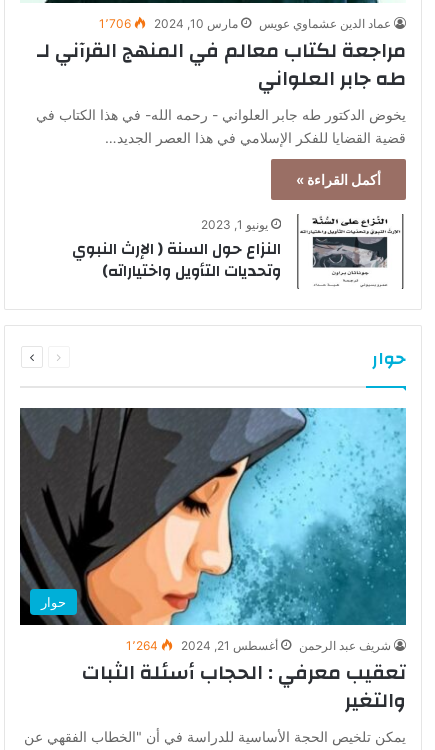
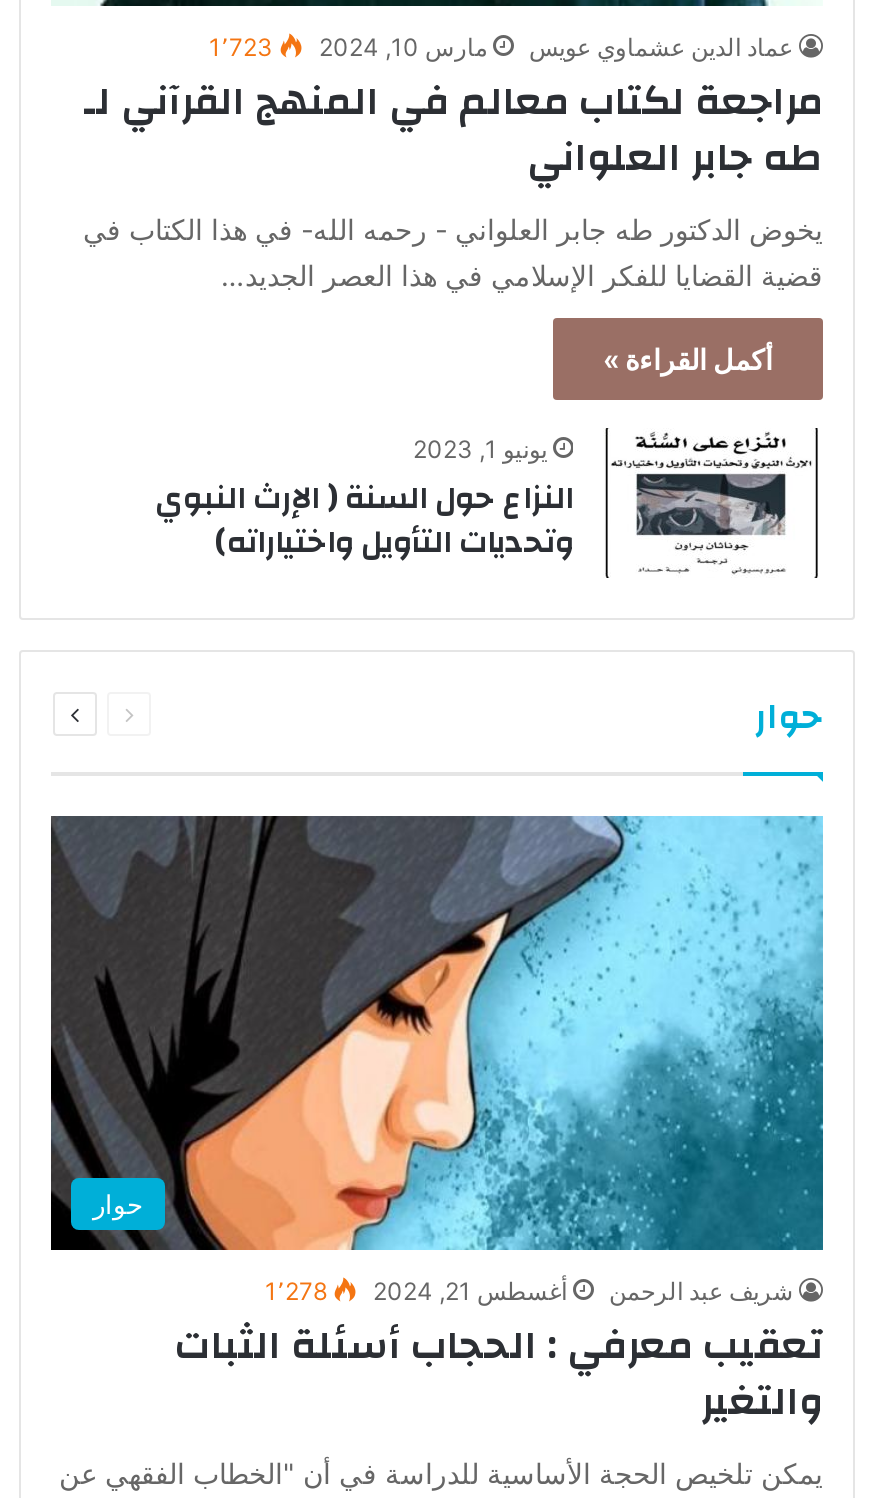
[99,16,131,31] 1٬706 -> [209,31,273,61] 1٬723
[126,638,158,653] 1٬264 -> [265,1275,327,1305] 1٬278

